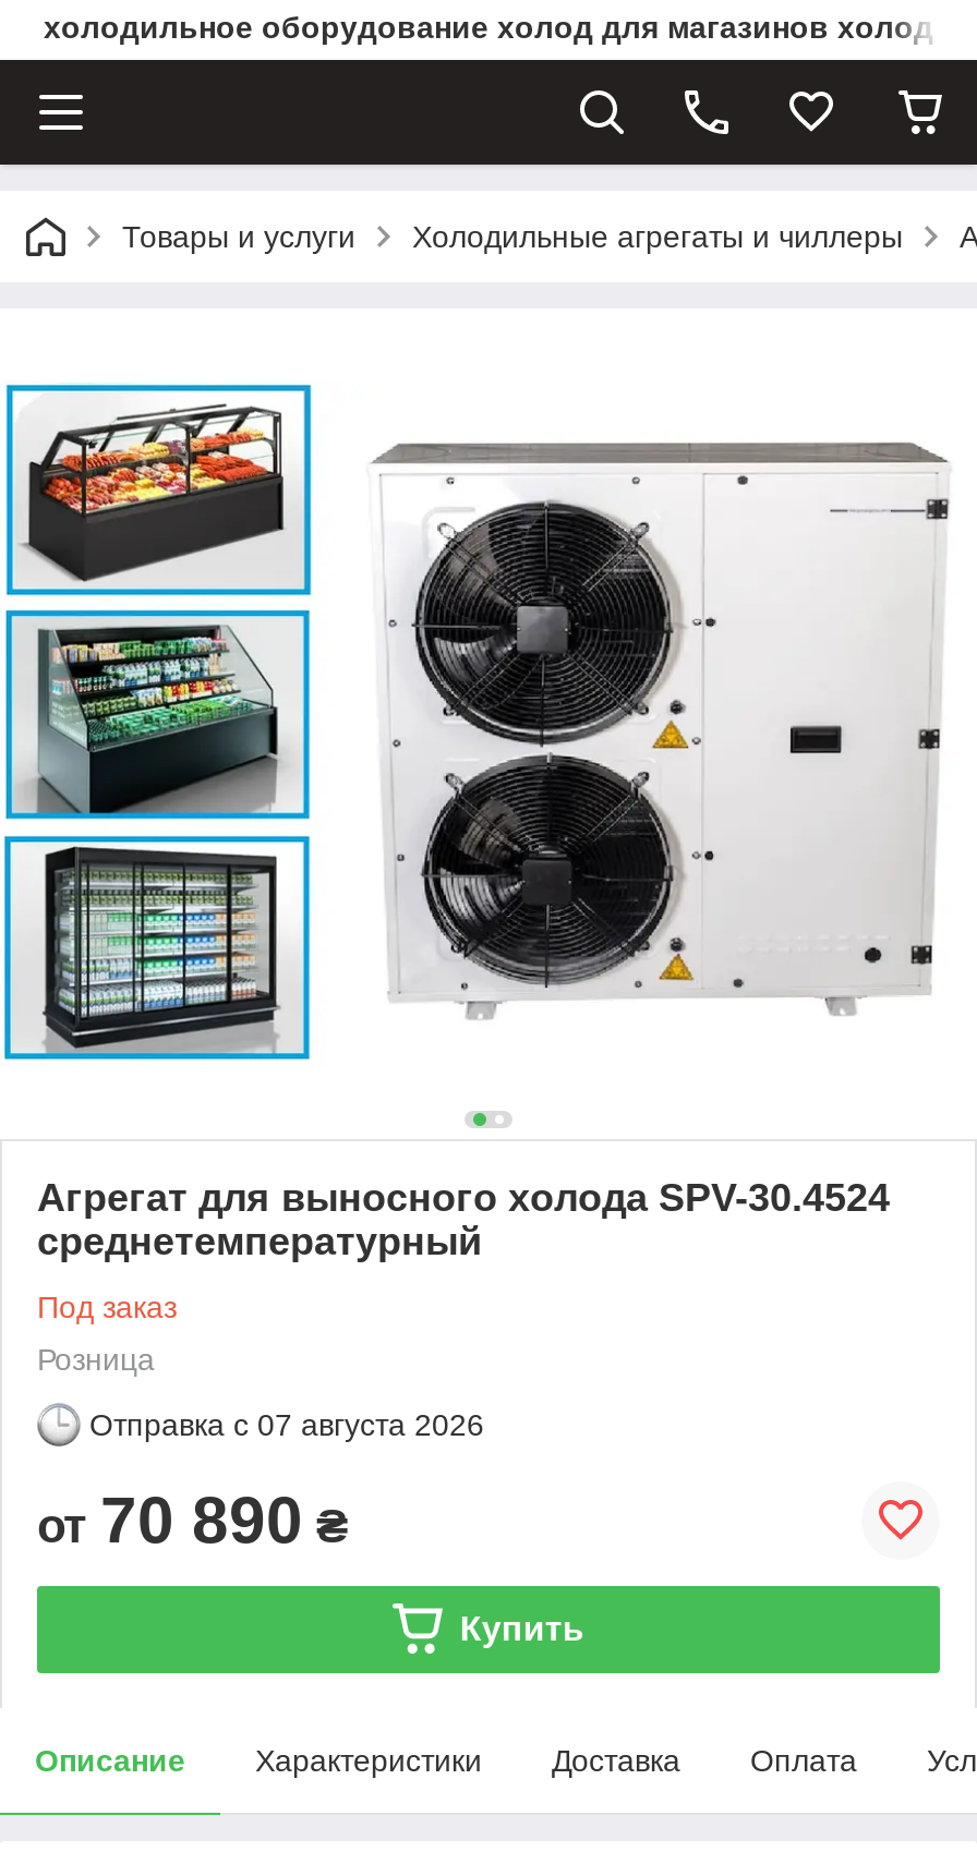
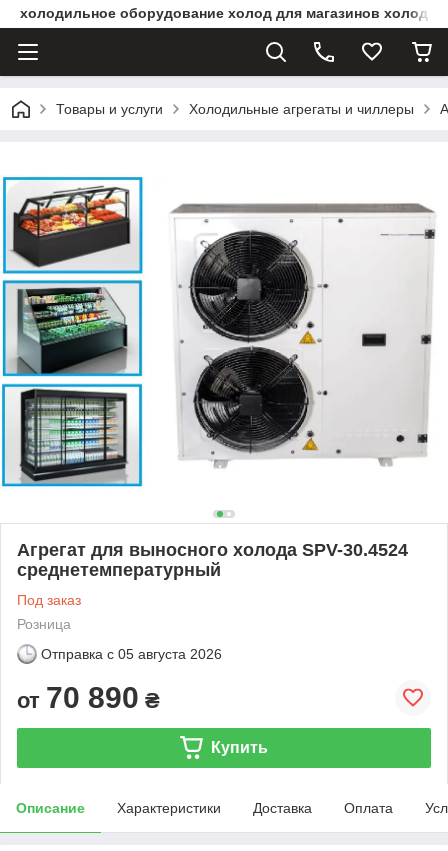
[89,1407,484,1442] Отправка с 07 августа 2026 -> [41,646,222,662] Отправка с 05 августа 2026

